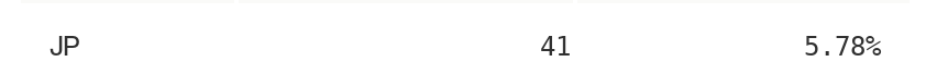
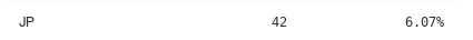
[540,32,571,62] 41 -> [272,14,287,30] 42
[804,32,881,62] 5.78% -> [405,14,444,30] 6.07%

